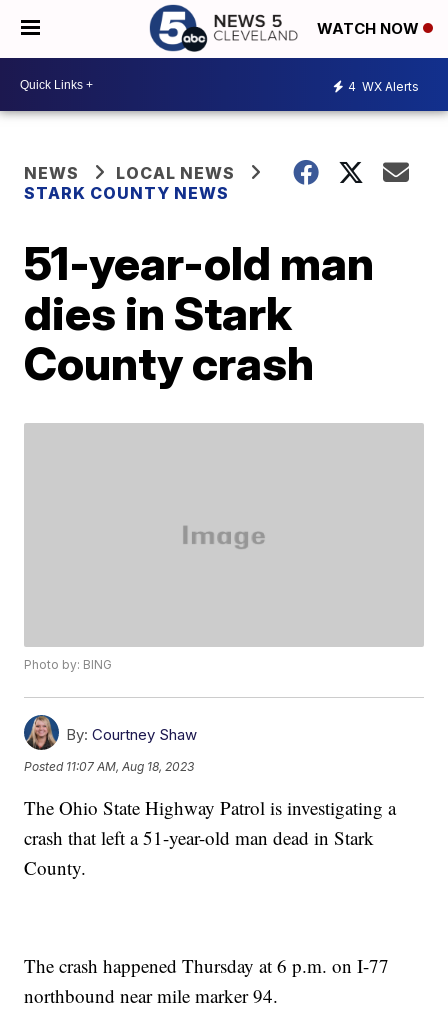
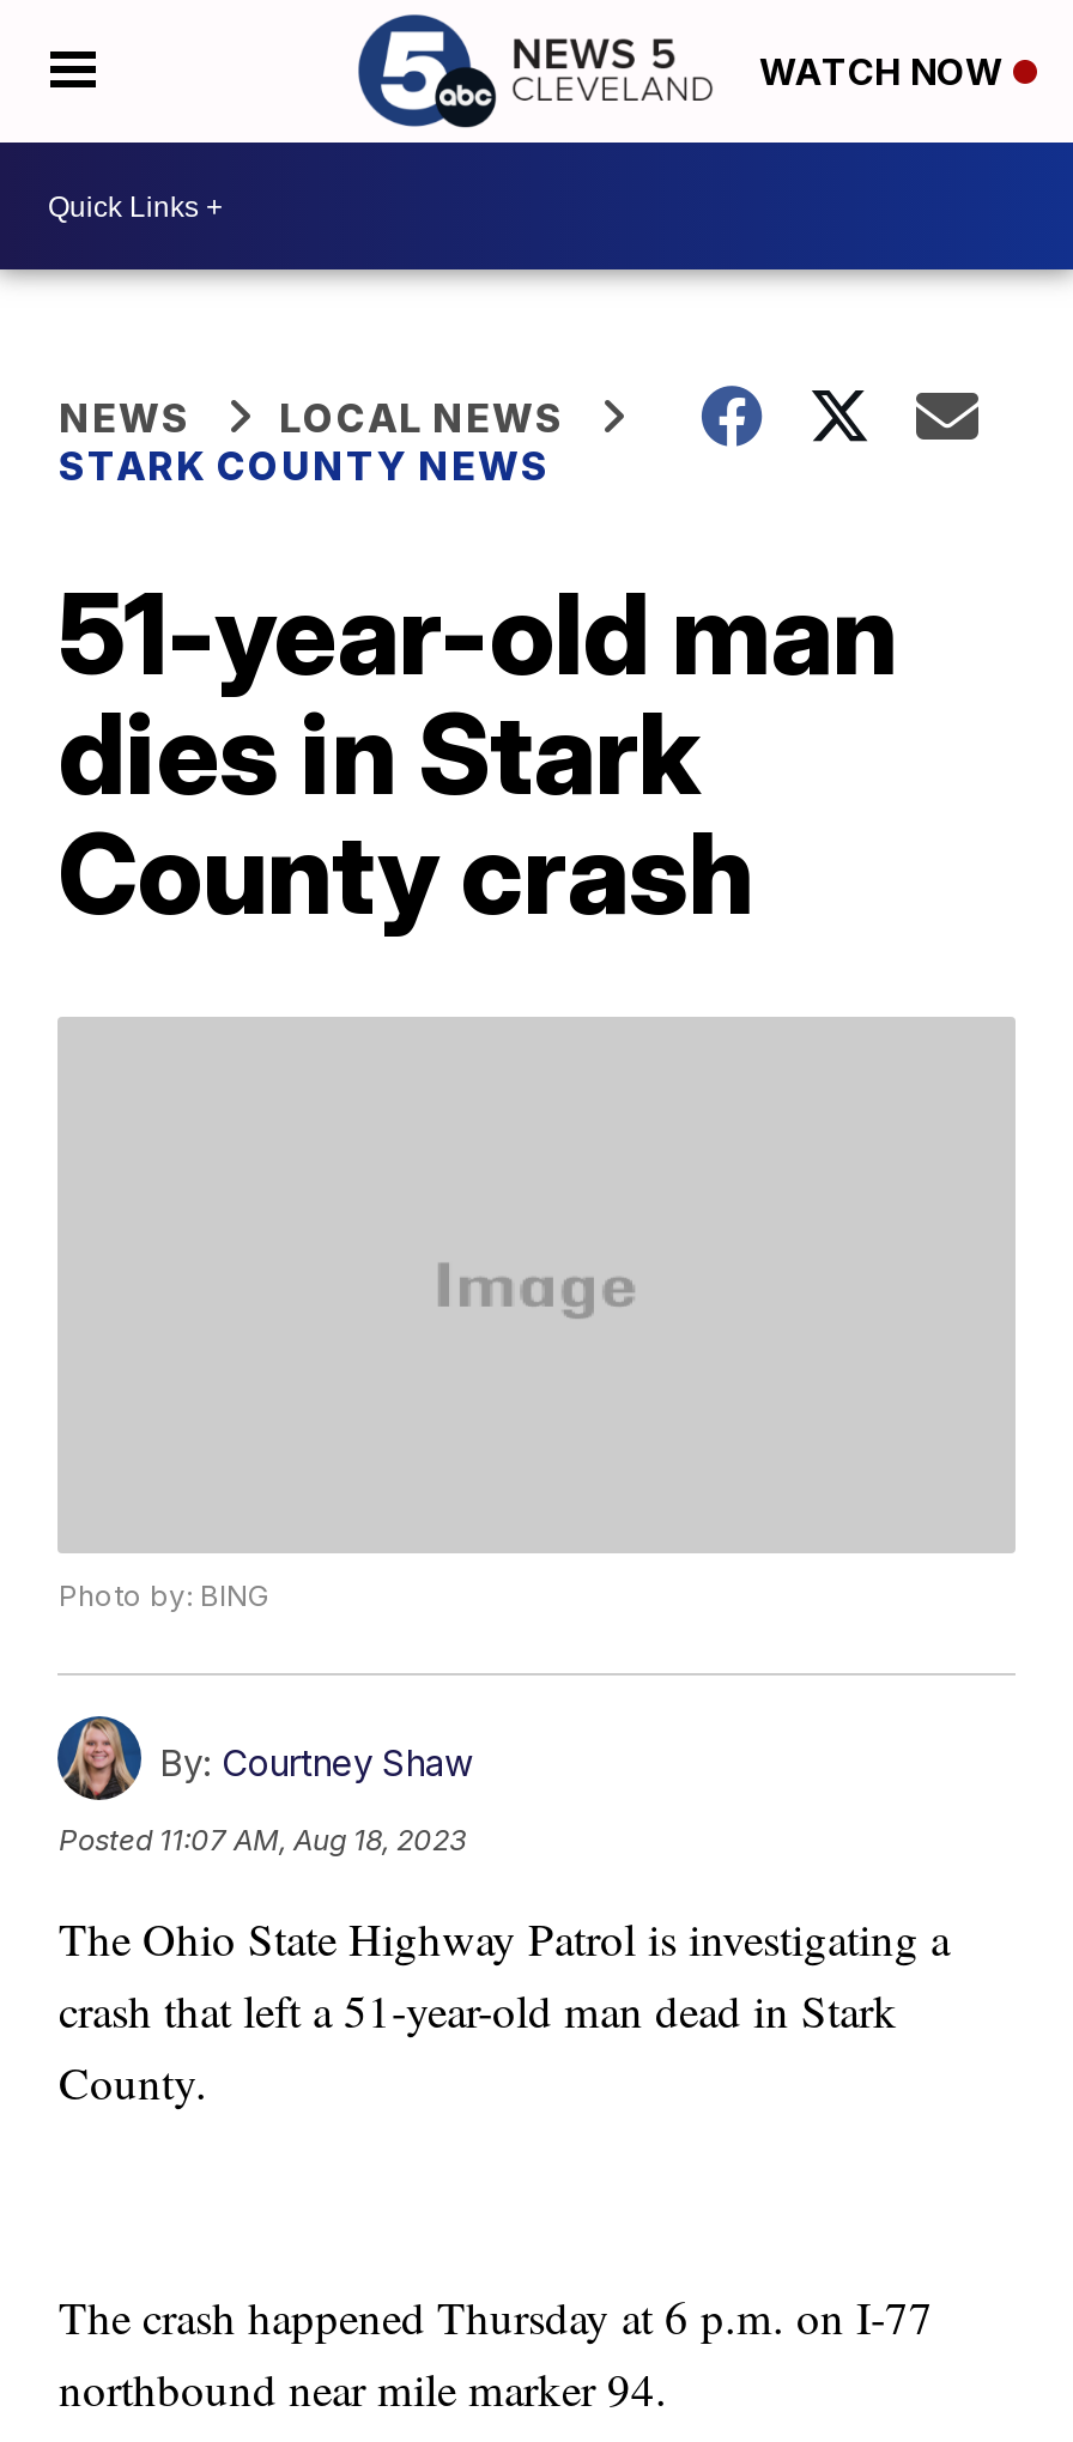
[348,78,419,93] 4 WX Alerts -> none

